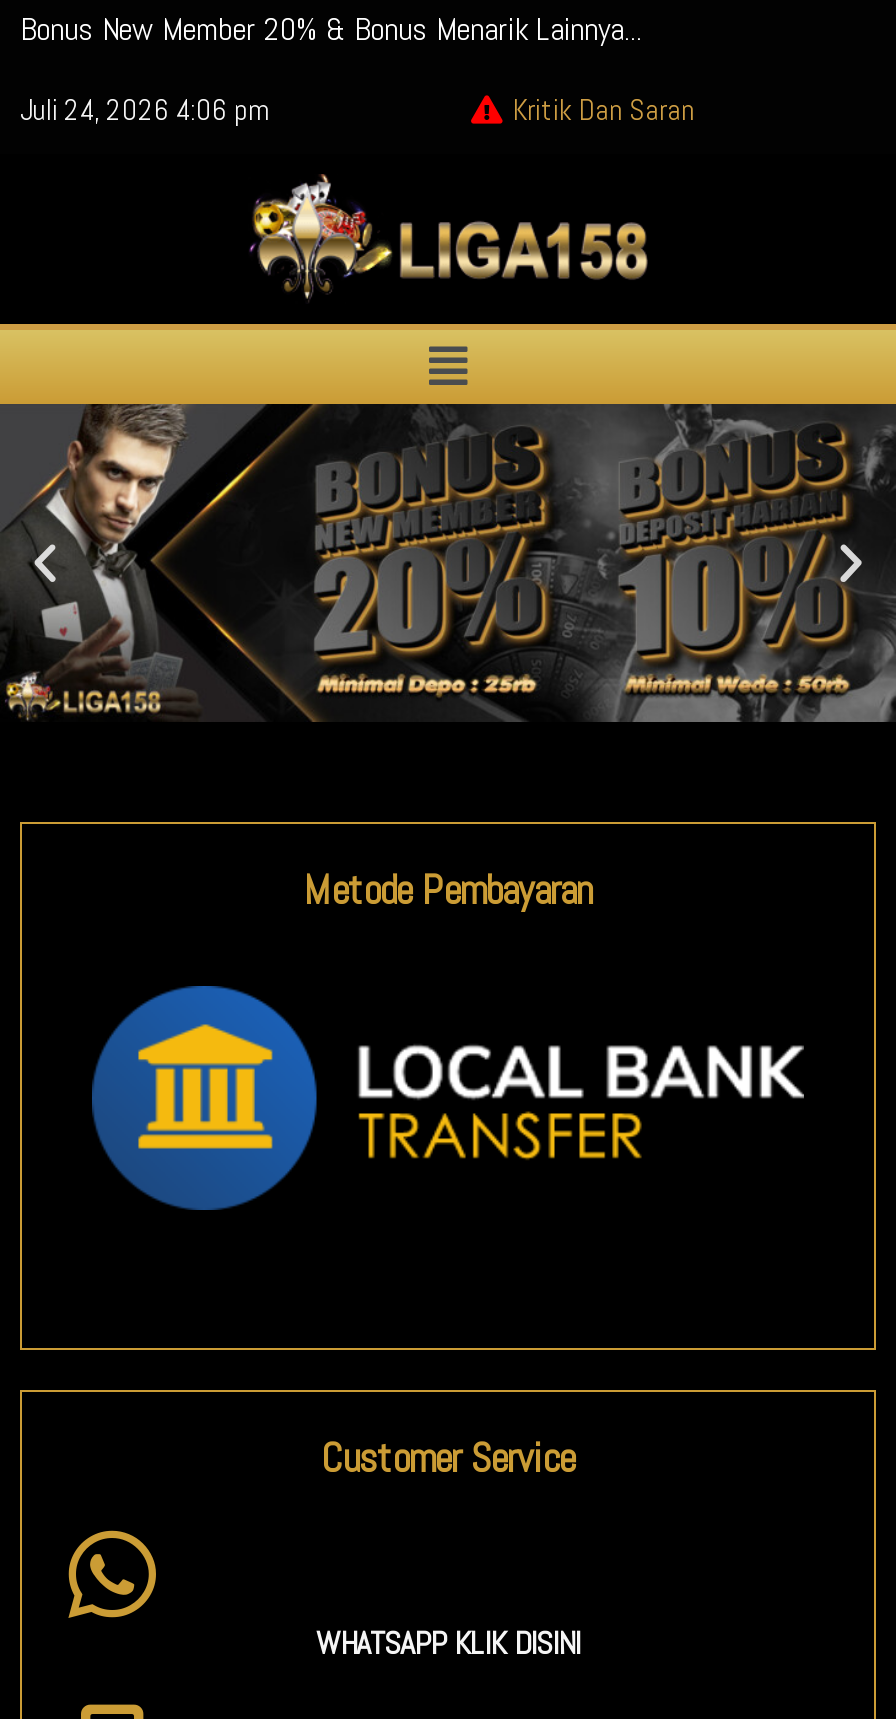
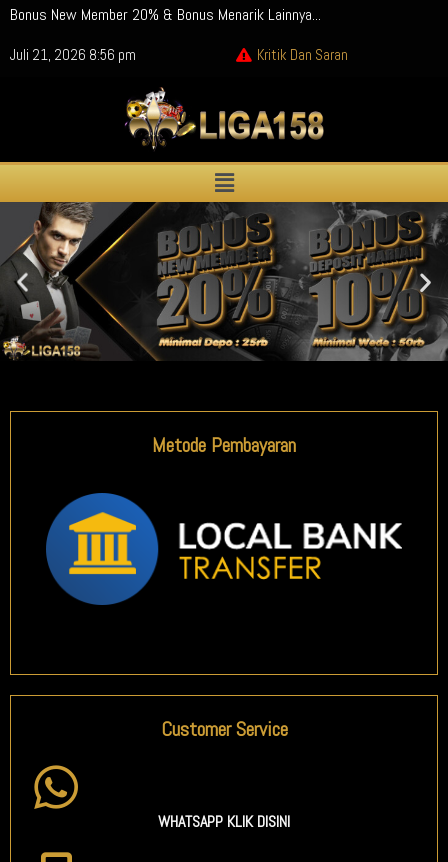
[20,92,270,128] Juli 24, 2026 4:06 pm -> [10,46,136,64] Juli 21, 2026 8:56 pm

